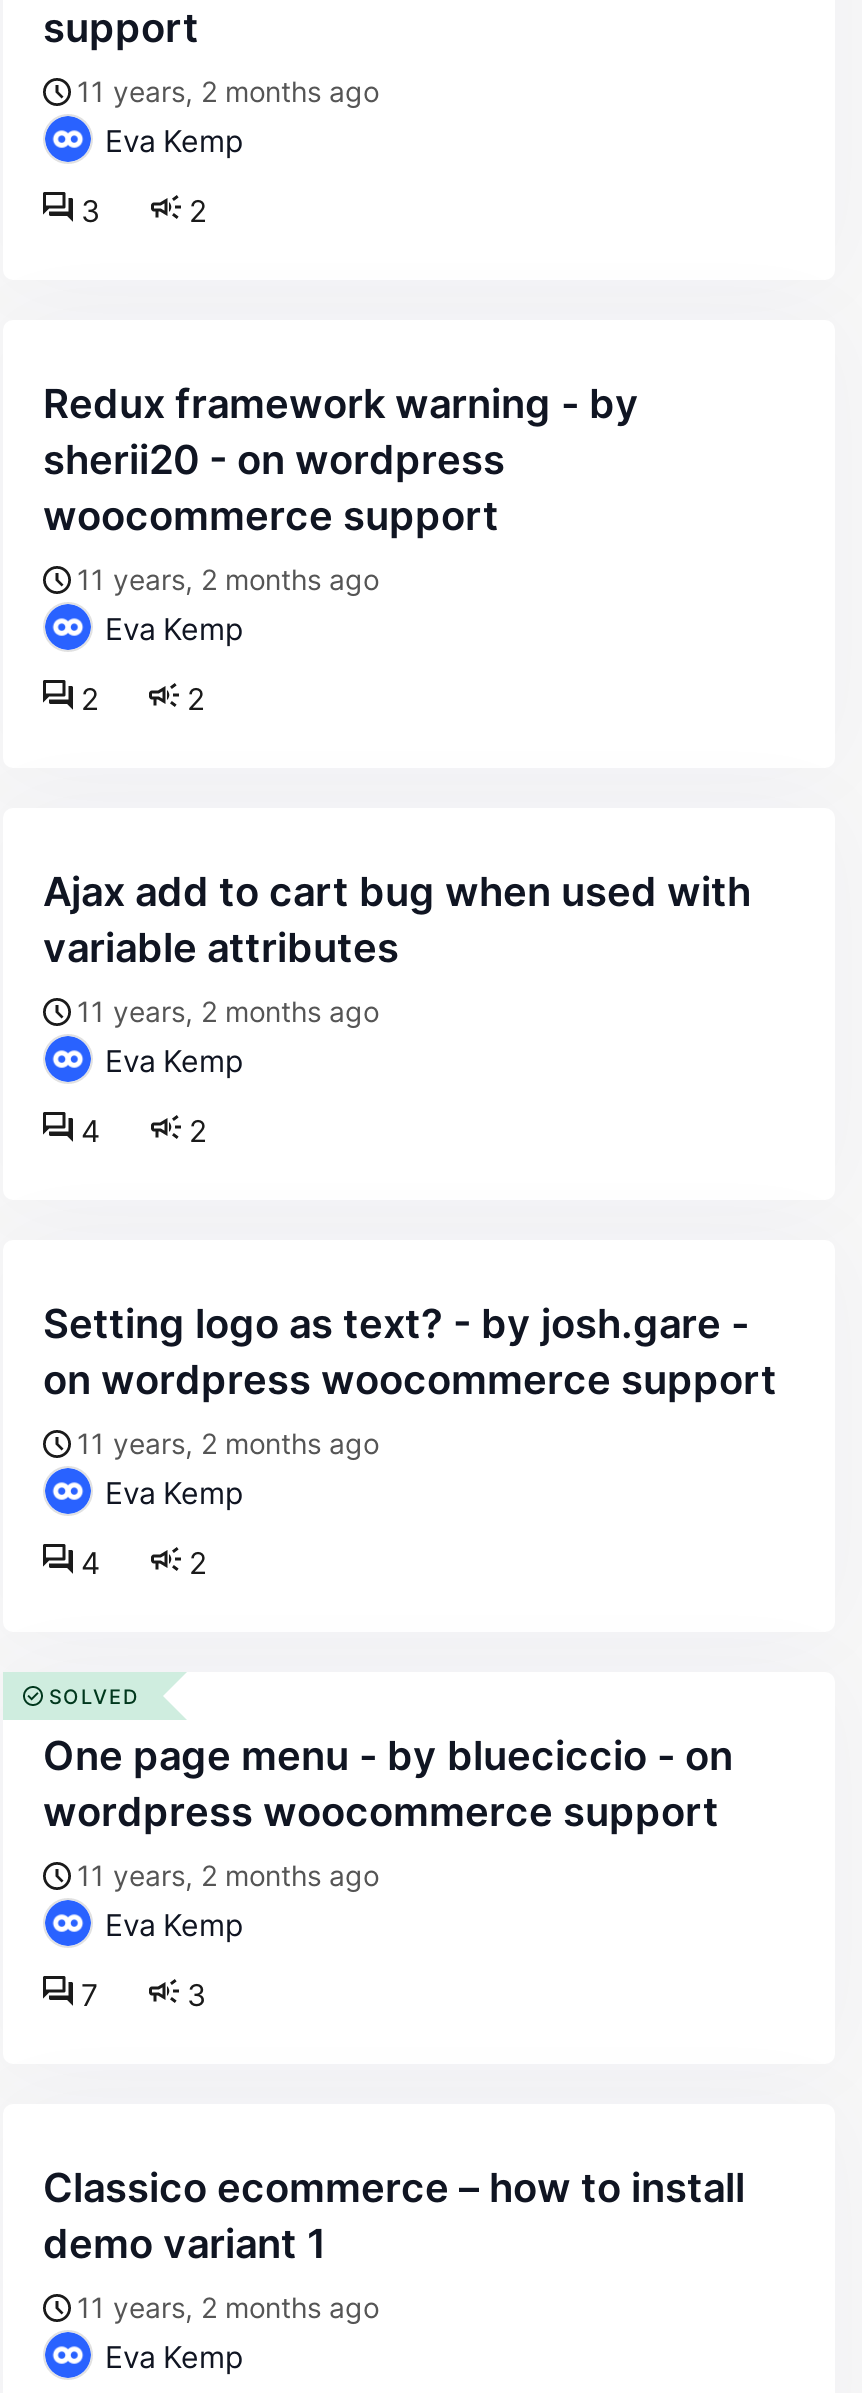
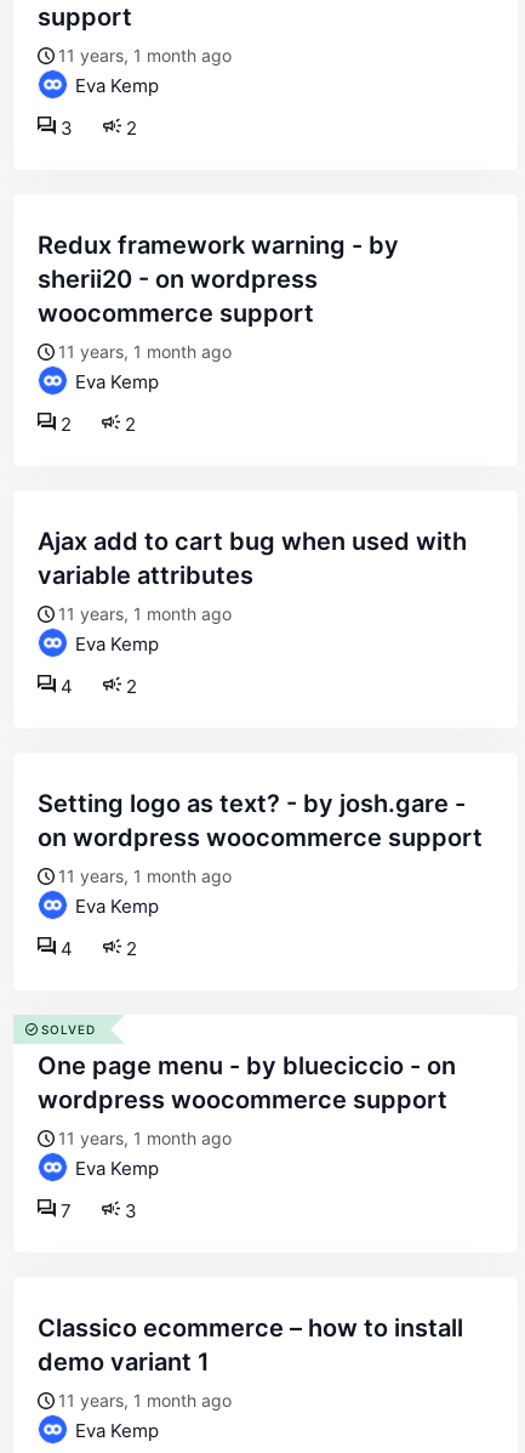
[77,74,379,108] 11 years, 2 months ago -> [58,45,232,66] 11 years, 1 month ago
[77,562,379,596] 11 years, 2 months ago -> [58,341,232,362] 11 years, 1 month ago
[77,994,379,1028] 11 years, 2 months ago -> [58,603,232,624] 11 years, 1 month ago
[77,1426,379,1460] 11 years, 2 months ago -> [58,865,232,886] 11 years, 1 month ago
[77,1858,379,1892] 11 years, 2 months ago -> [58,1128,232,1148] 11 years, 1 month ago
[77,2290,379,2324] 11 years, 2 months ago -> [58,1390,232,1411] 11 years, 1 month ago

